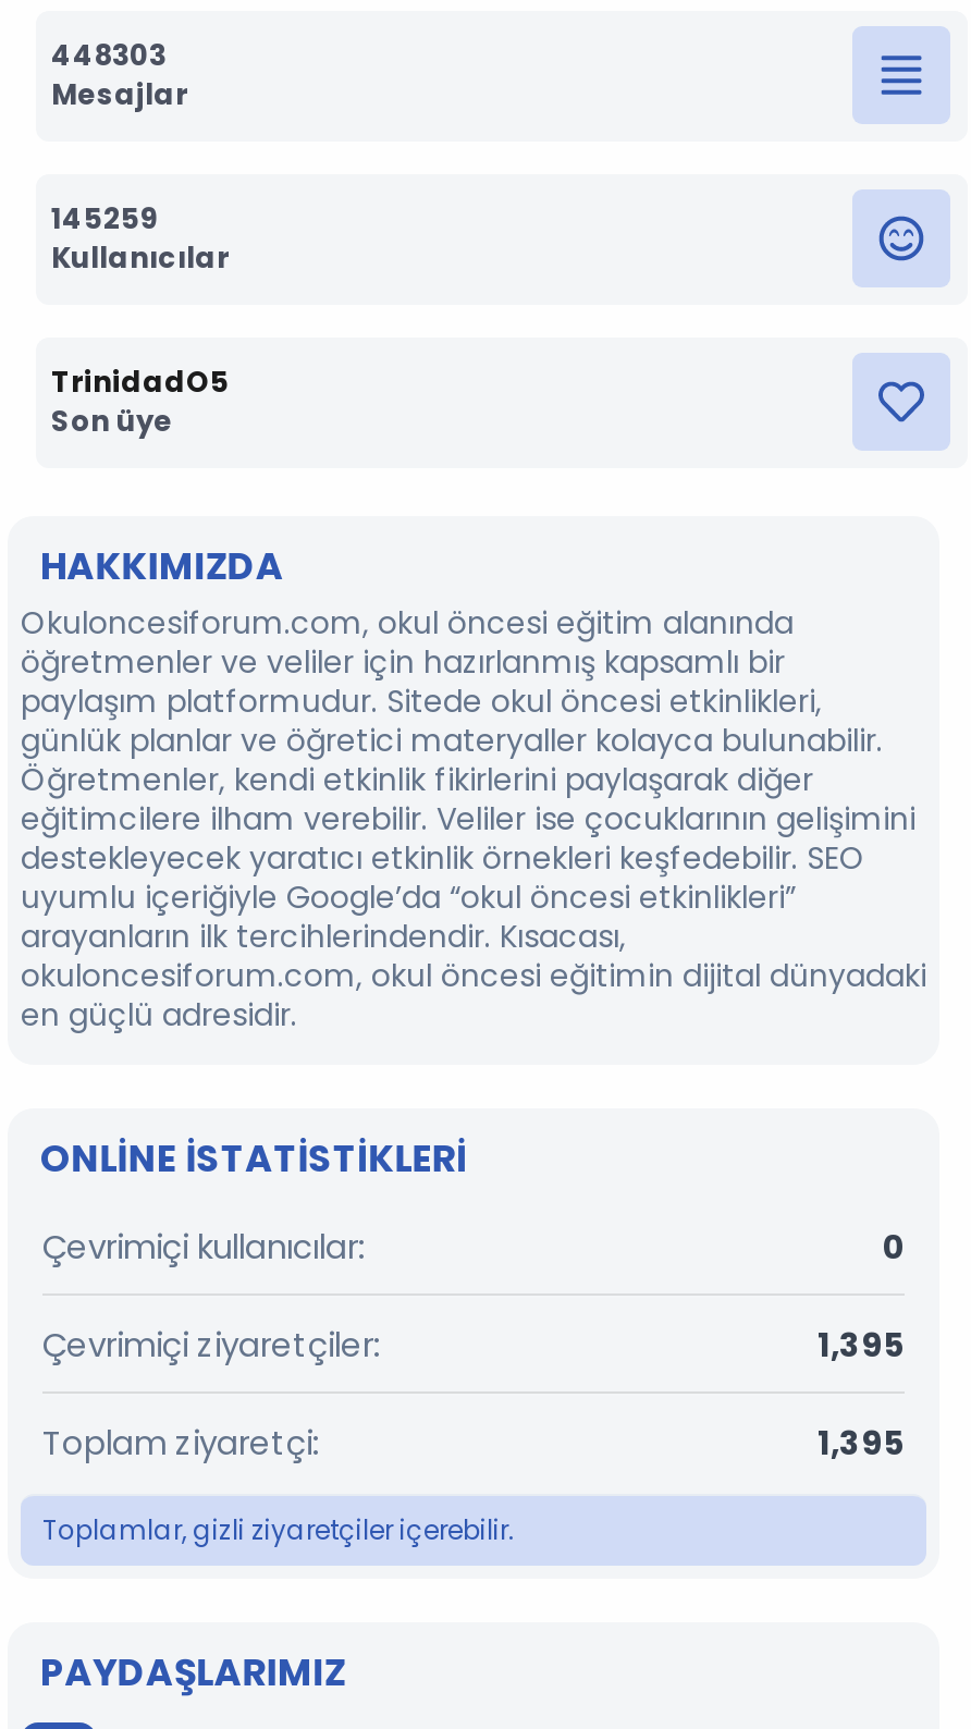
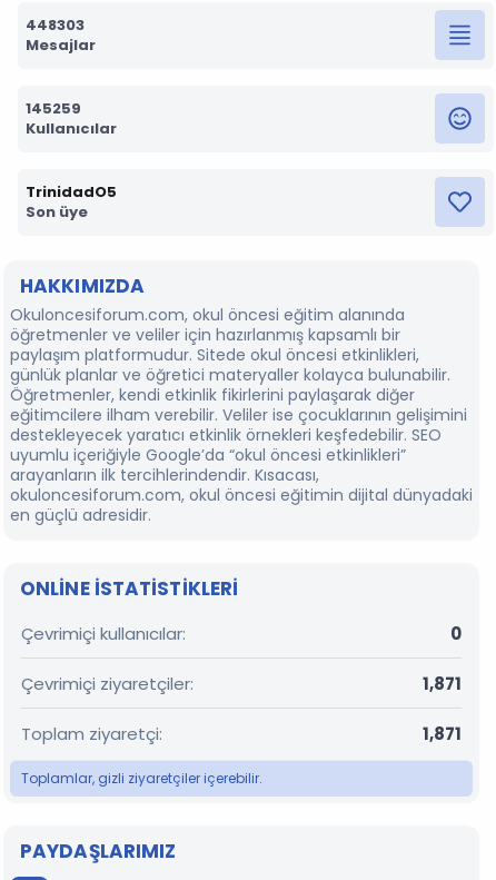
[818,1322,905,1368] 1,395 -> [423,672,462,696] 1,871
[818,1420,905,1466] 1,395 -> [423,722,462,746] 1,871

